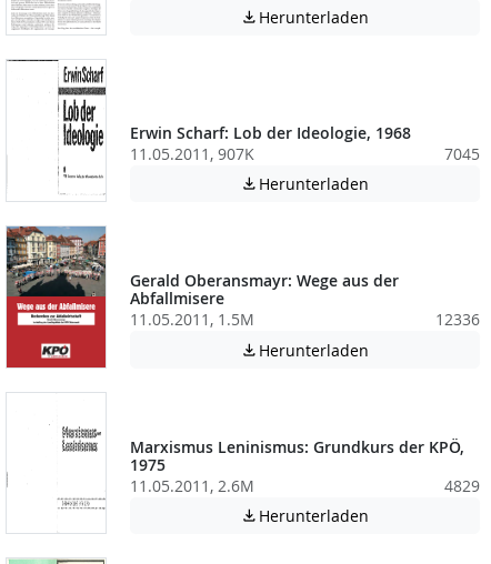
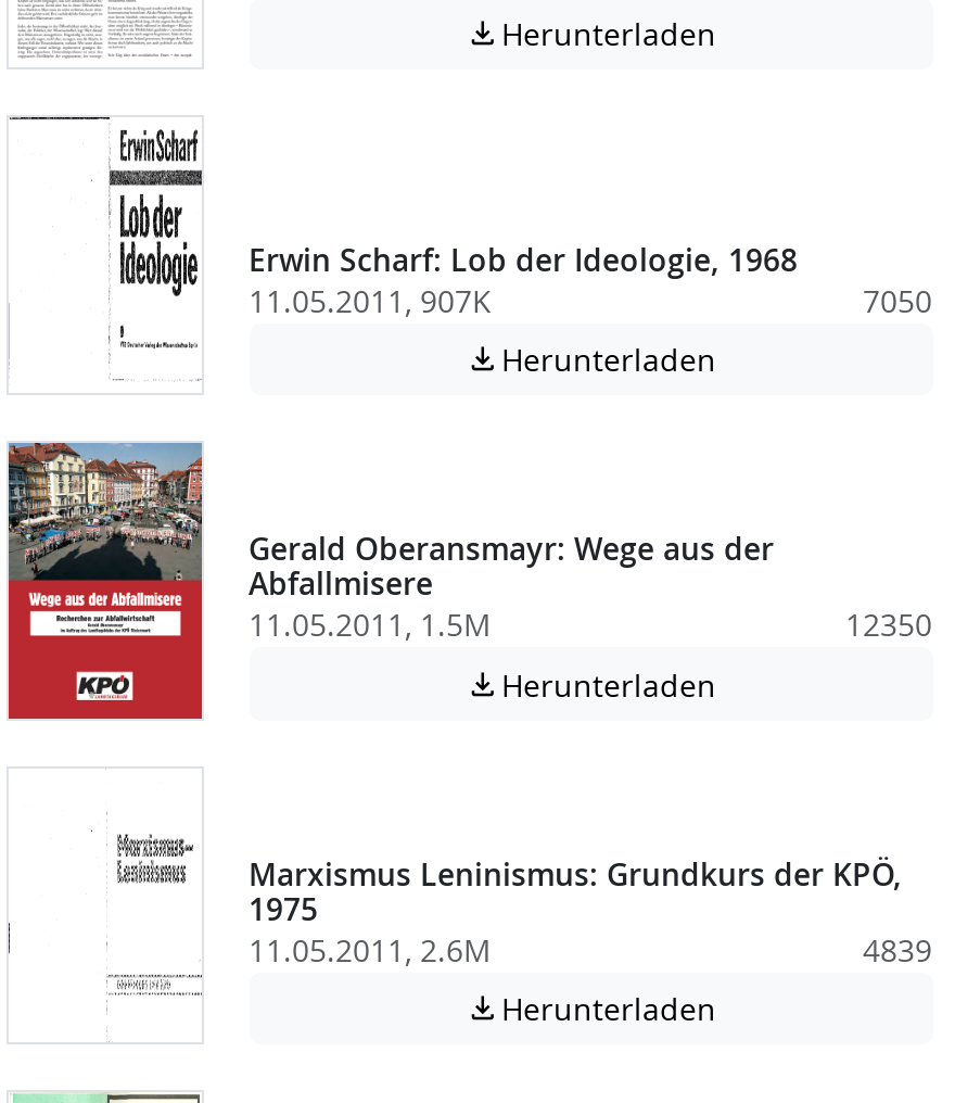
[444,143,479,164] 7045 -> [863,279,932,320] 7050
[435,309,479,330] 12336 -> [845,604,932,645] 12350
[444,475,479,496] 4829 -> [863,929,932,970] 4839

